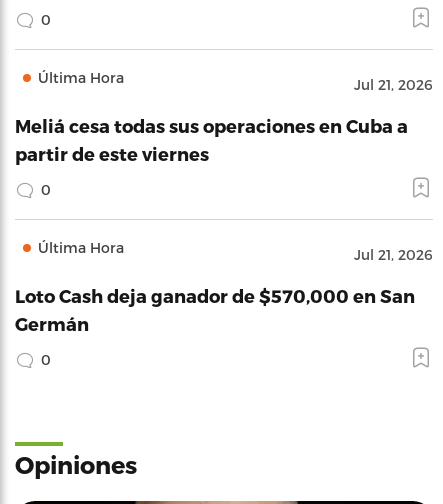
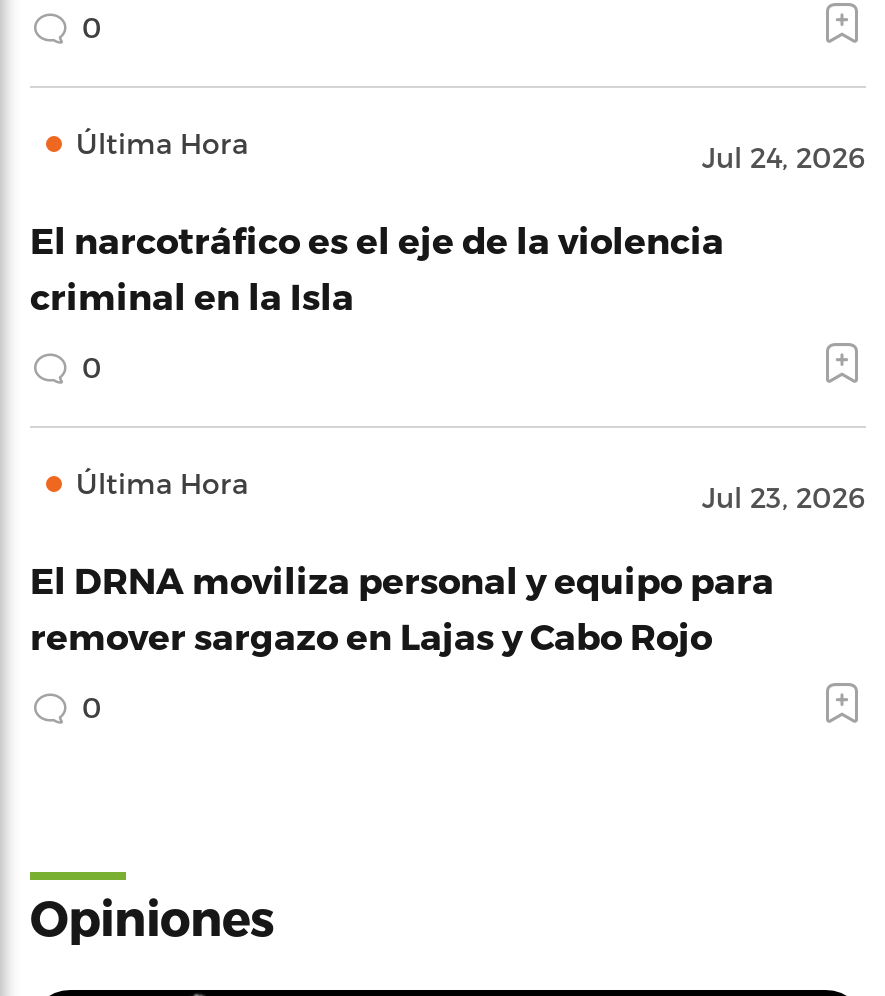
[354,76,433,93] Jul 21, 2026 -> [702,140,866,174] Jul 24, 2026
[15,115,408,164] Meliá cesa todas sus operaciones en Cuba a | partir de este viernes -> [30,218,724,316] El narcotráfico es el eje de la violencia | criminal en la Isla
[354,246,433,263] Jul 21, 2026 -> [702,480,866,514] Jul 23, 2026
[15,285,415,334] Loto Cash deja ganador de $570,000 en San | Germán -> [30,558,774,656] El DRNA moviliza personal y equipo para | remover sargazo en Lajas y Cabo Rojo

